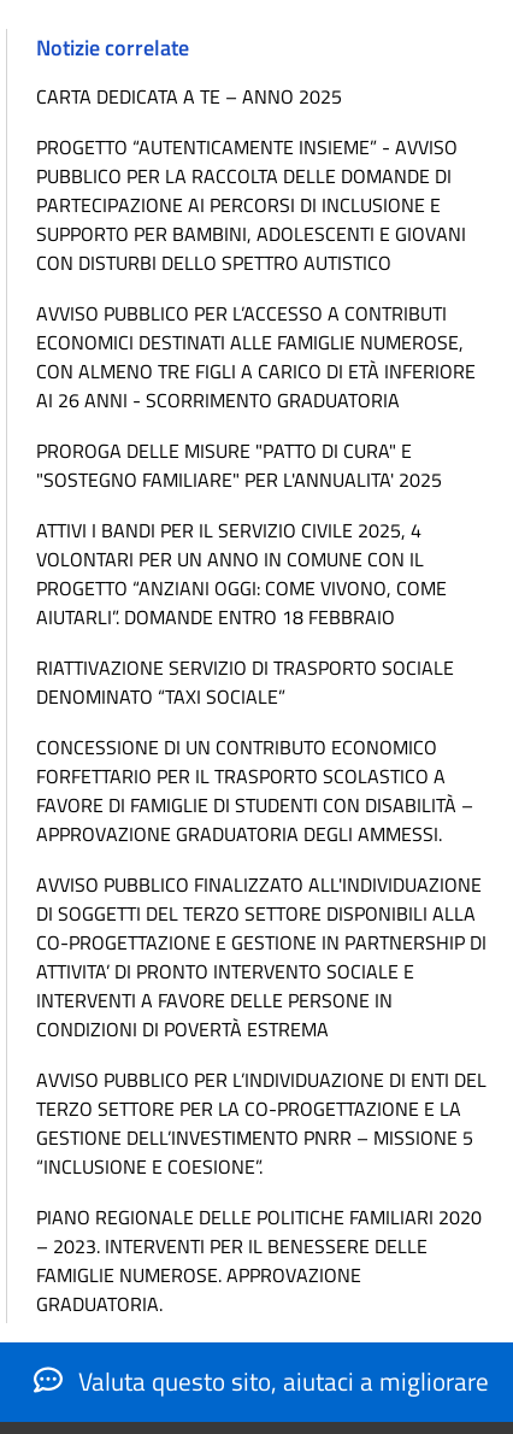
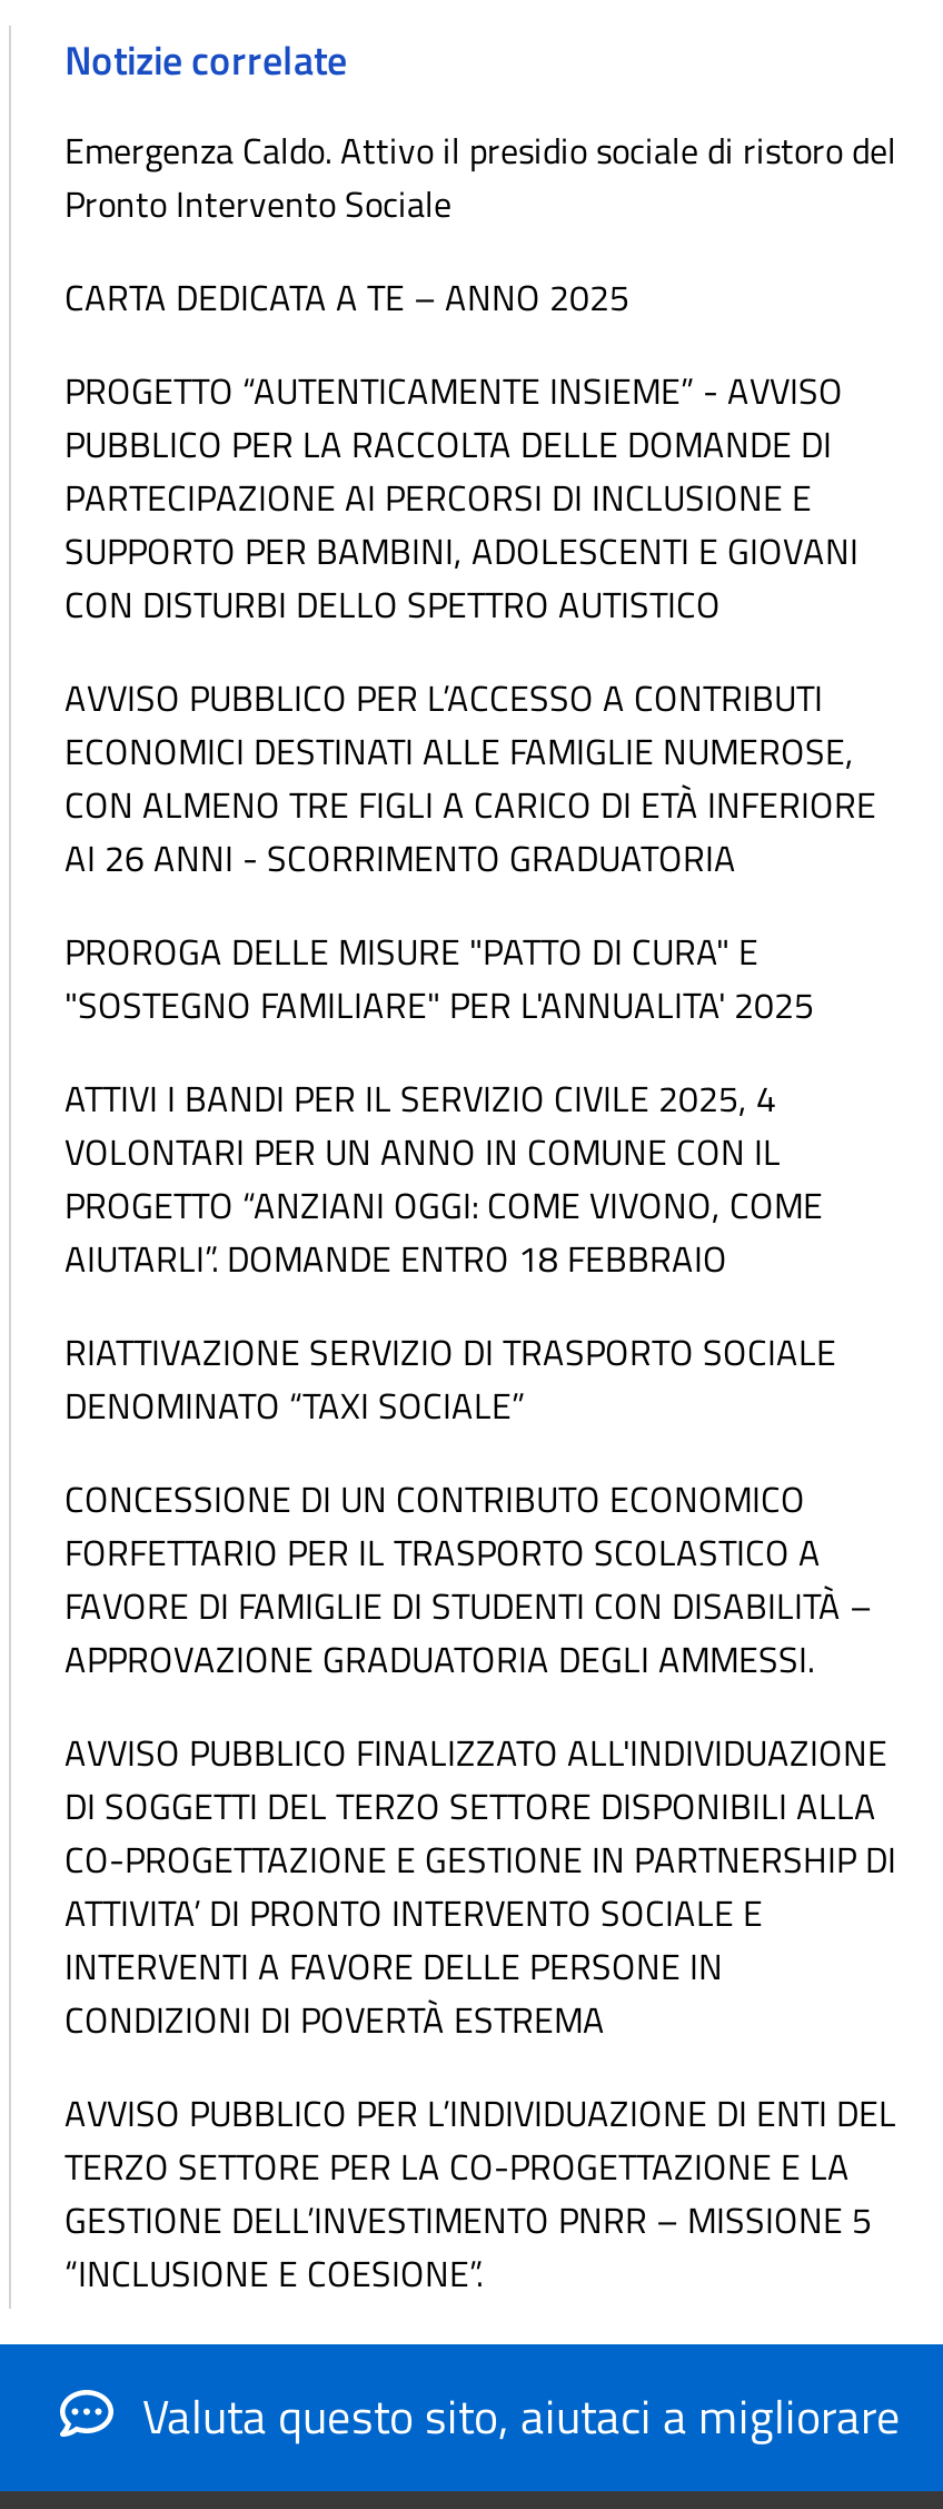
none -> [64,122,896,229] Emergenza Caldo. Attivo il presidio sociale di ristoro del | Pronto Intervento Sociale
moved [36,81,487,1180] -> [64,269,896,2299]: CARTA DEDICATA A TE – ANNO 2025 | PROGETTO “AUTENTICAMENTE INSIEME” - AVVISO | PUBBLICO PER LA RACCOLTA DELLE DOMANDE DI | ... | GESTIONE DELL’INVESTIMENTO PNRR – MISSIONE 5 | “INCLUSIONE E COESIONE”.
[36,1202,482,1318] PIANO REGIONALE DELLE POLITICHE FAMILIARI 2020 | – 2023. INTERVENTI PER IL BENESSERE DELLE | FAMIGLIE NUMEROSE. APPROVAZIONE | GRADUATORIA. -> none

